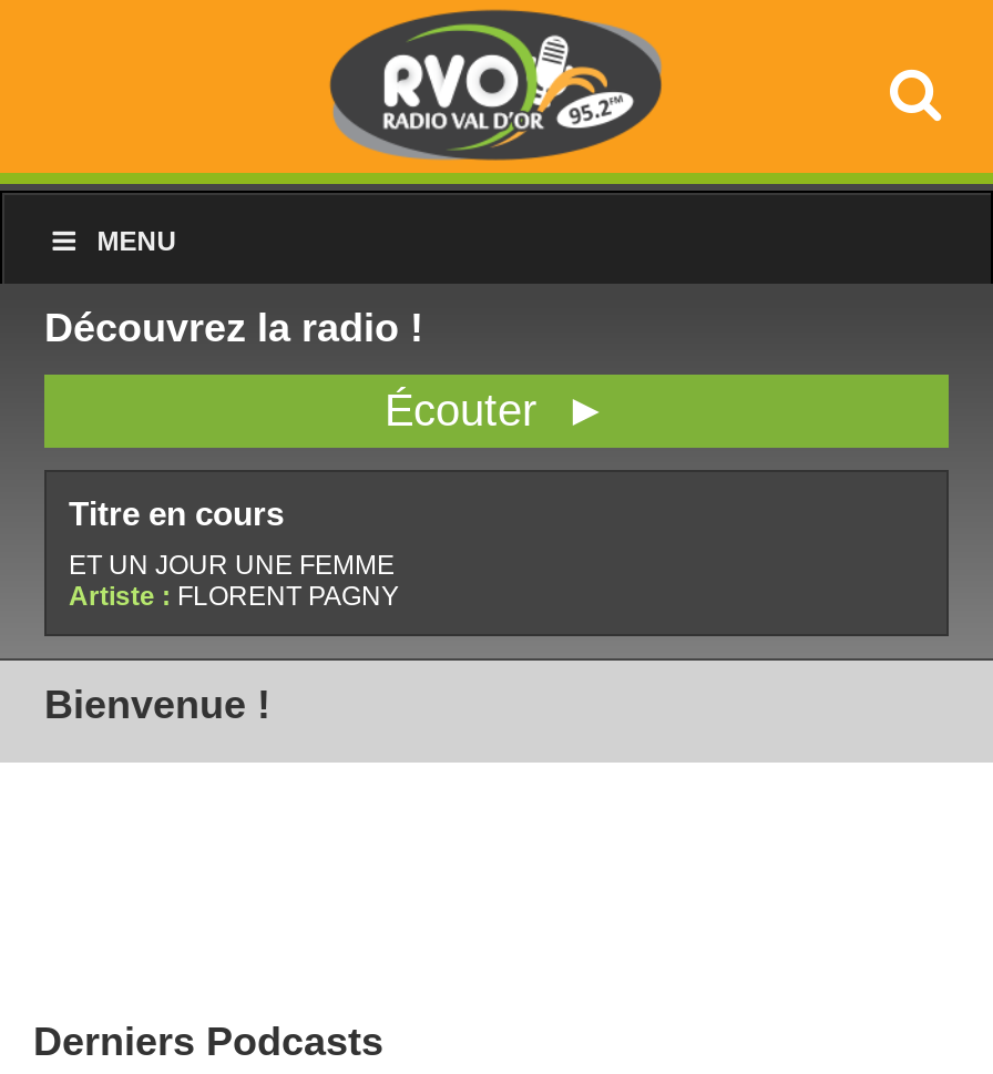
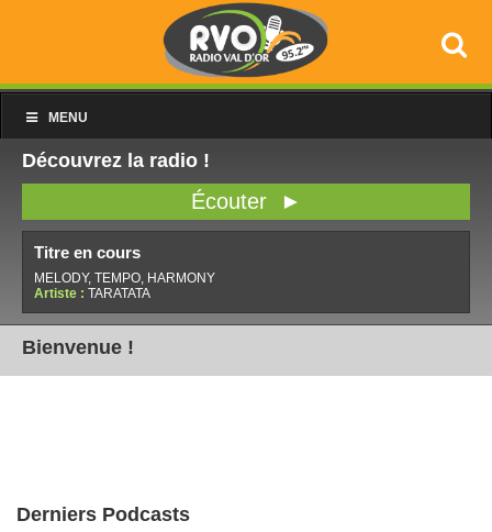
[69,550,399,612] ET UN JOUR UNE FEMME | Artiste : FLORENT PAGNY -> [34,270,215,301] MELODY, TEMPO, HARMONY | Artiste : TARATATA

